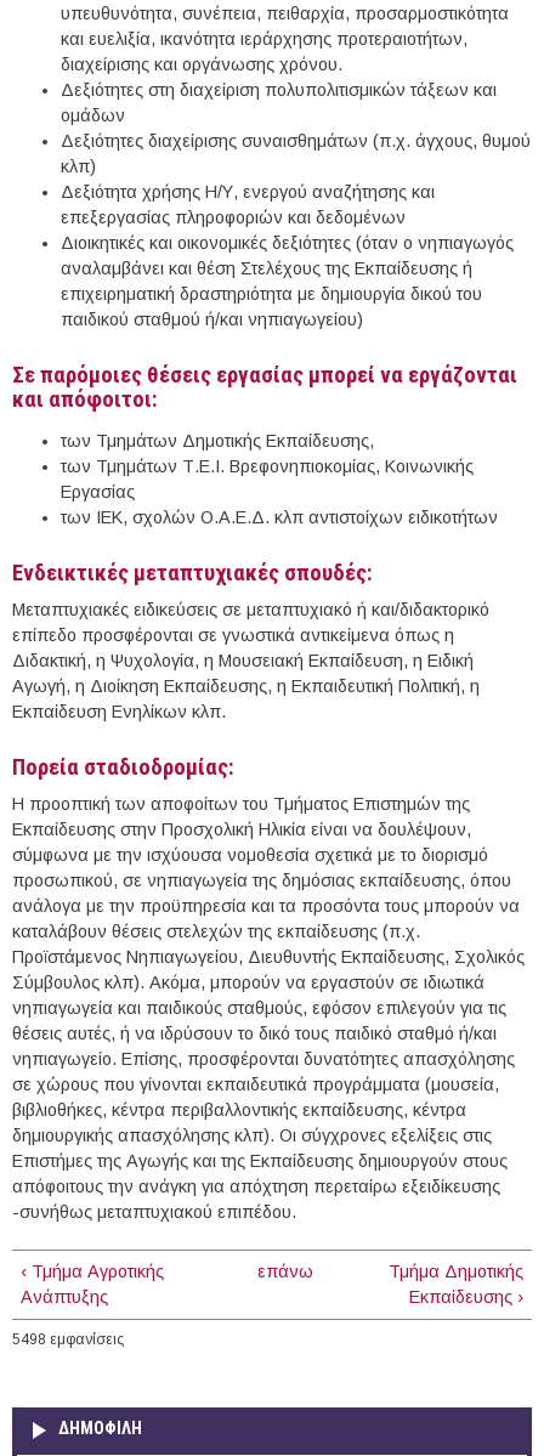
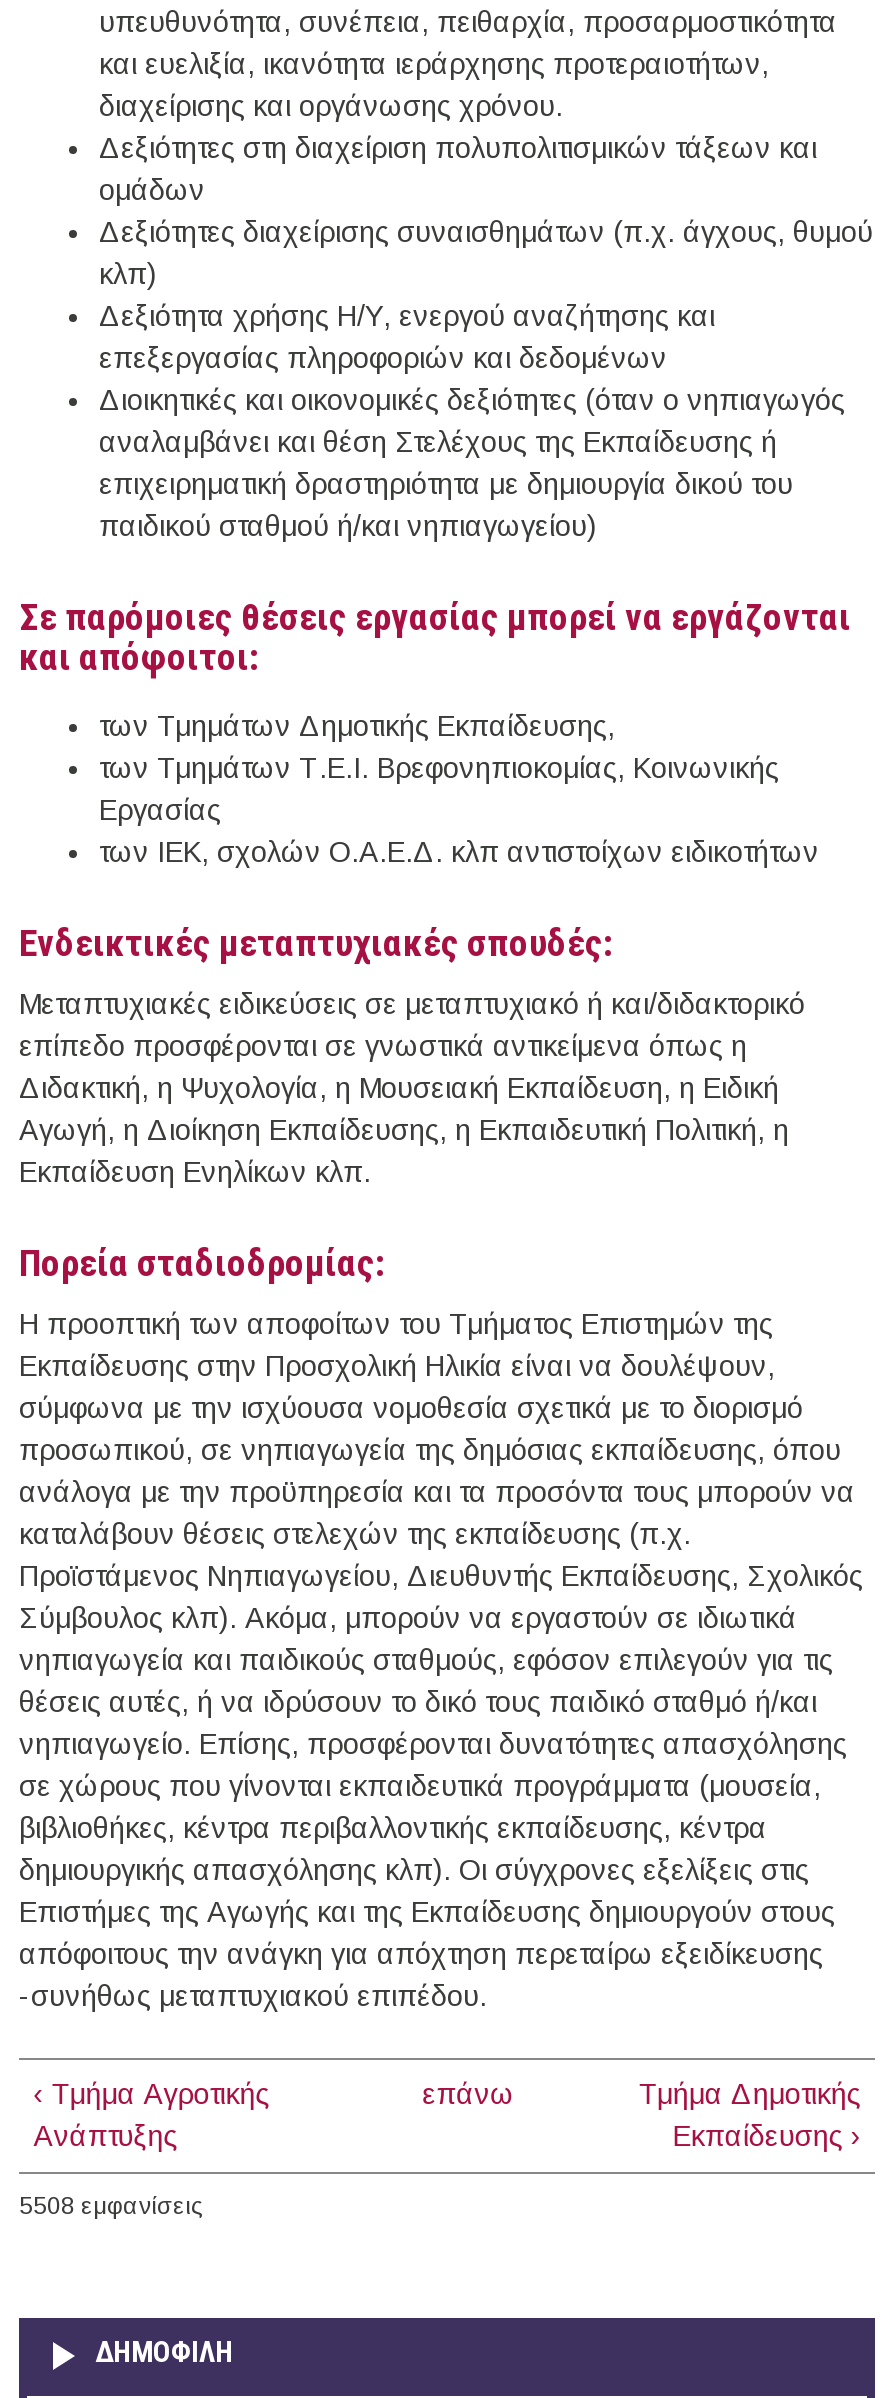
[12,1331,124,1348] 5498 εμφανίσεις -> [19,2193,203,2221] 5508 εμφανίσεις

